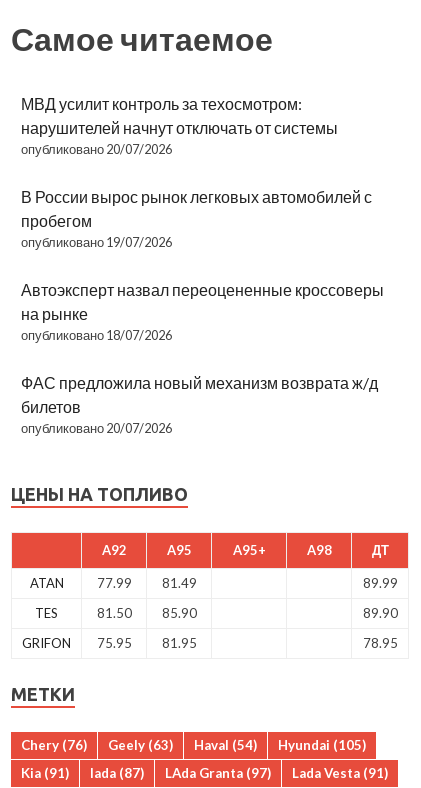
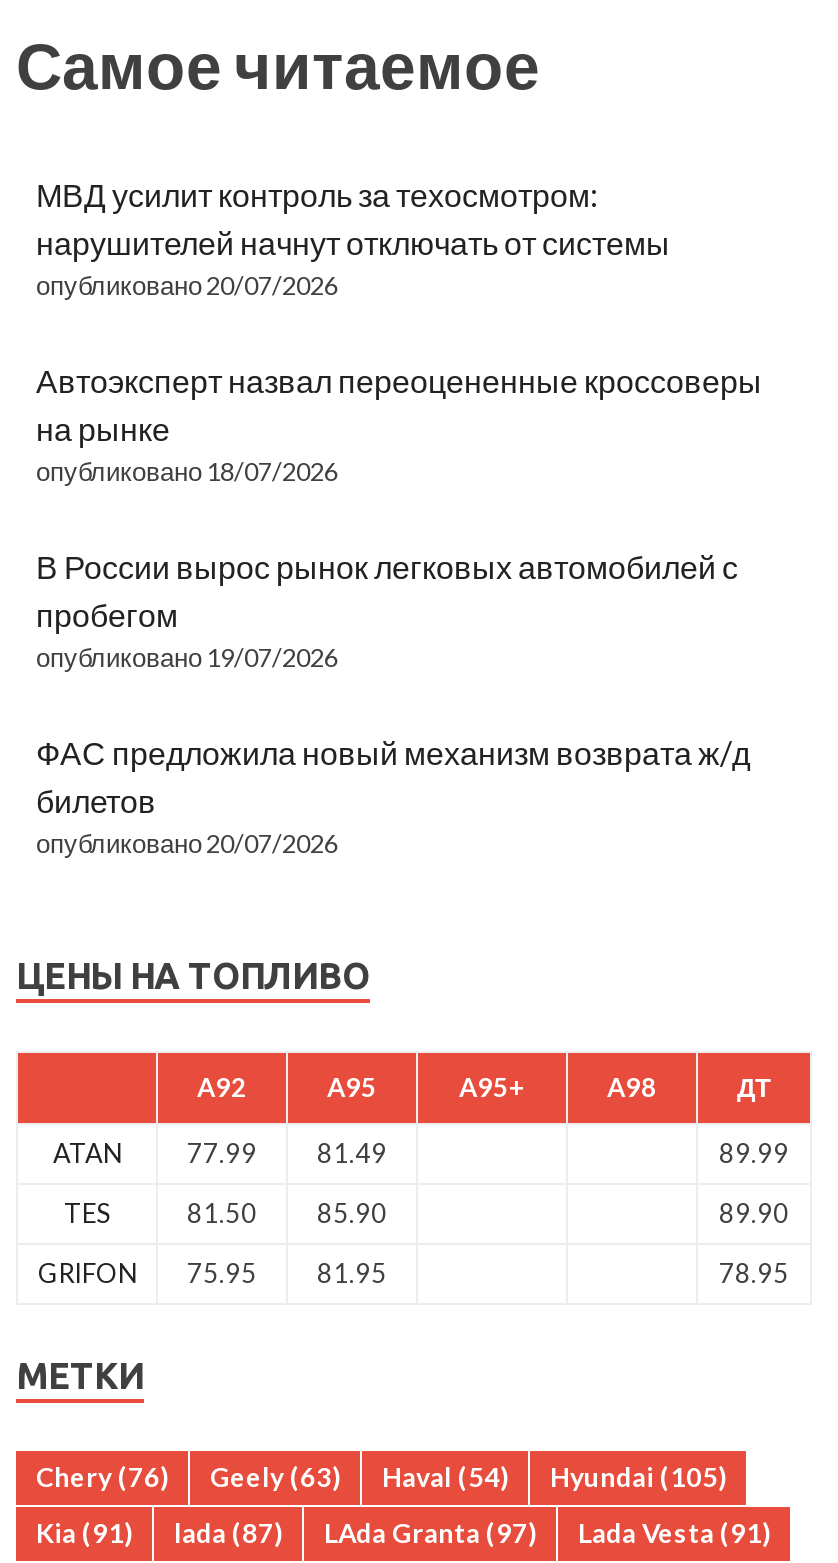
moved [21,187,372,250] -> [36,548,738,674]: В России вырос рынок легковых автомобилей с | пробегом | опубликовано 19/07/2026
moved [21,280,384,343] -> [36,362,762,488]: Автоэксперт назвал переоцененные кроссоверы | на рынке | опубликовано 18/07/2026

